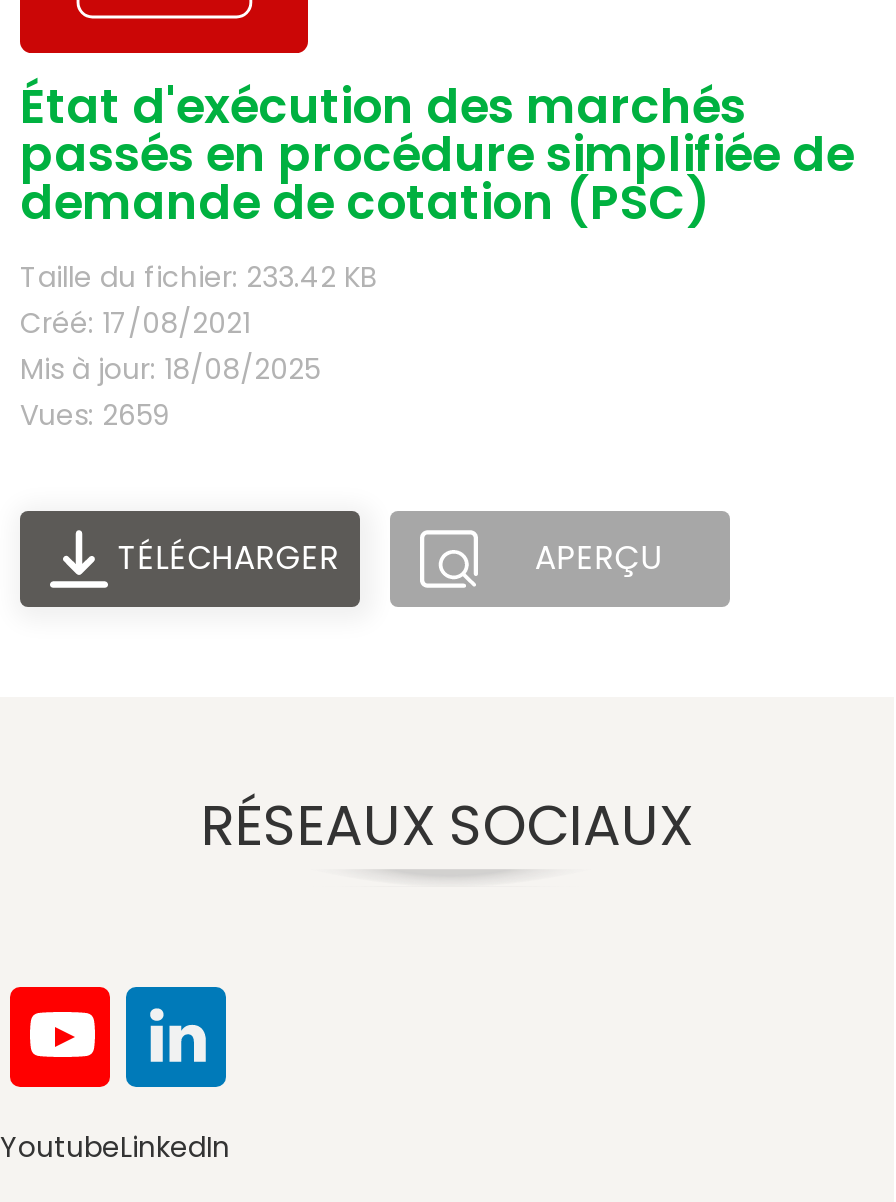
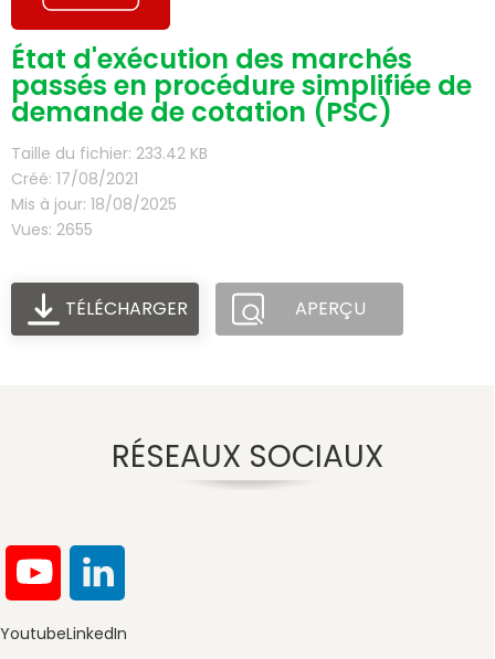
[20,395,170,435] Vues: 2659 -> [11,219,93,241] Vues: 2655

